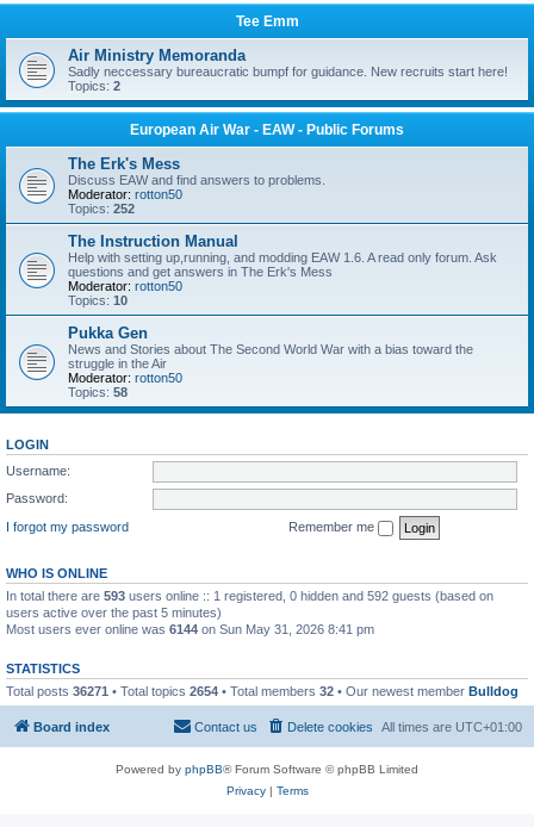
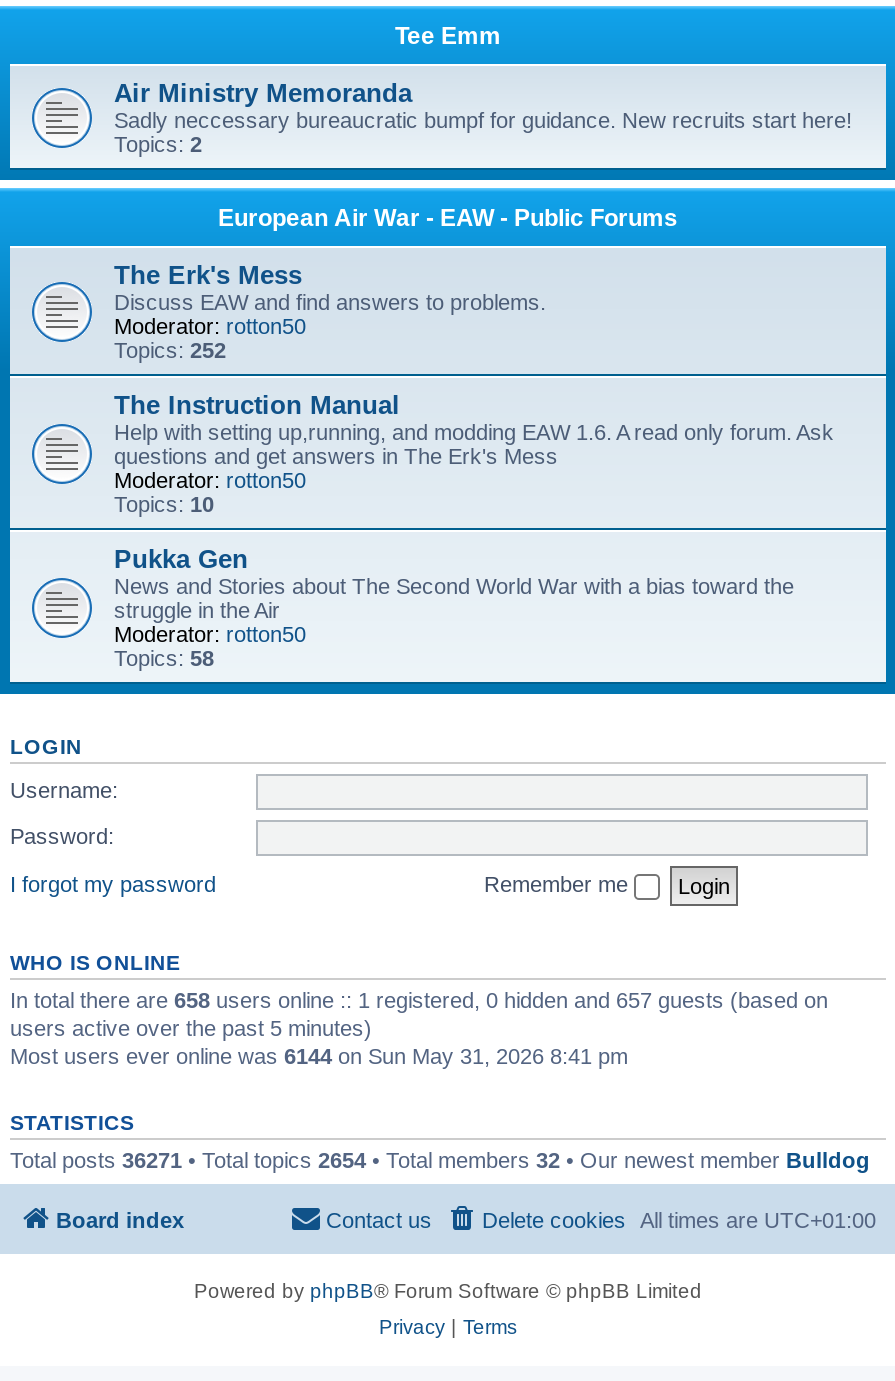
[6,588,493,602] In total there are 593 users online :: 1 registered, 0 hidden and 592 guests (based on -> [10,987,828,1011] In total there are 658 users online :: 1 registered, 0 hidden and 657 guests (based on

